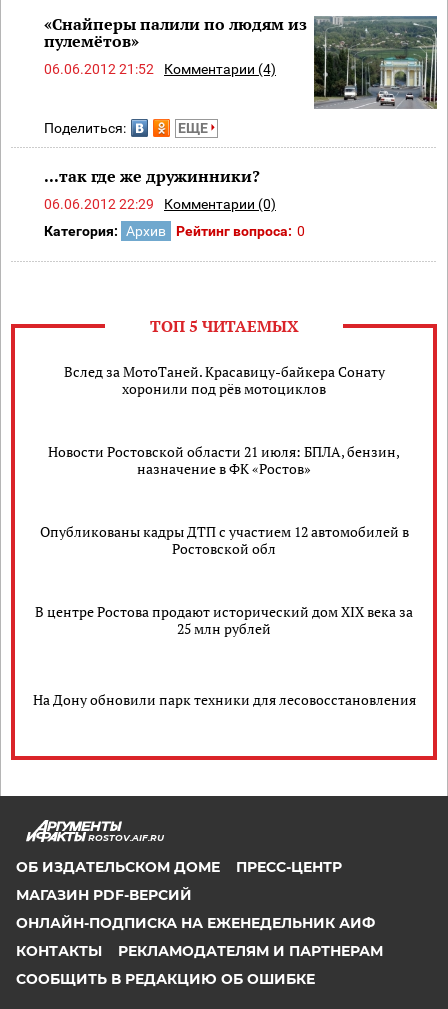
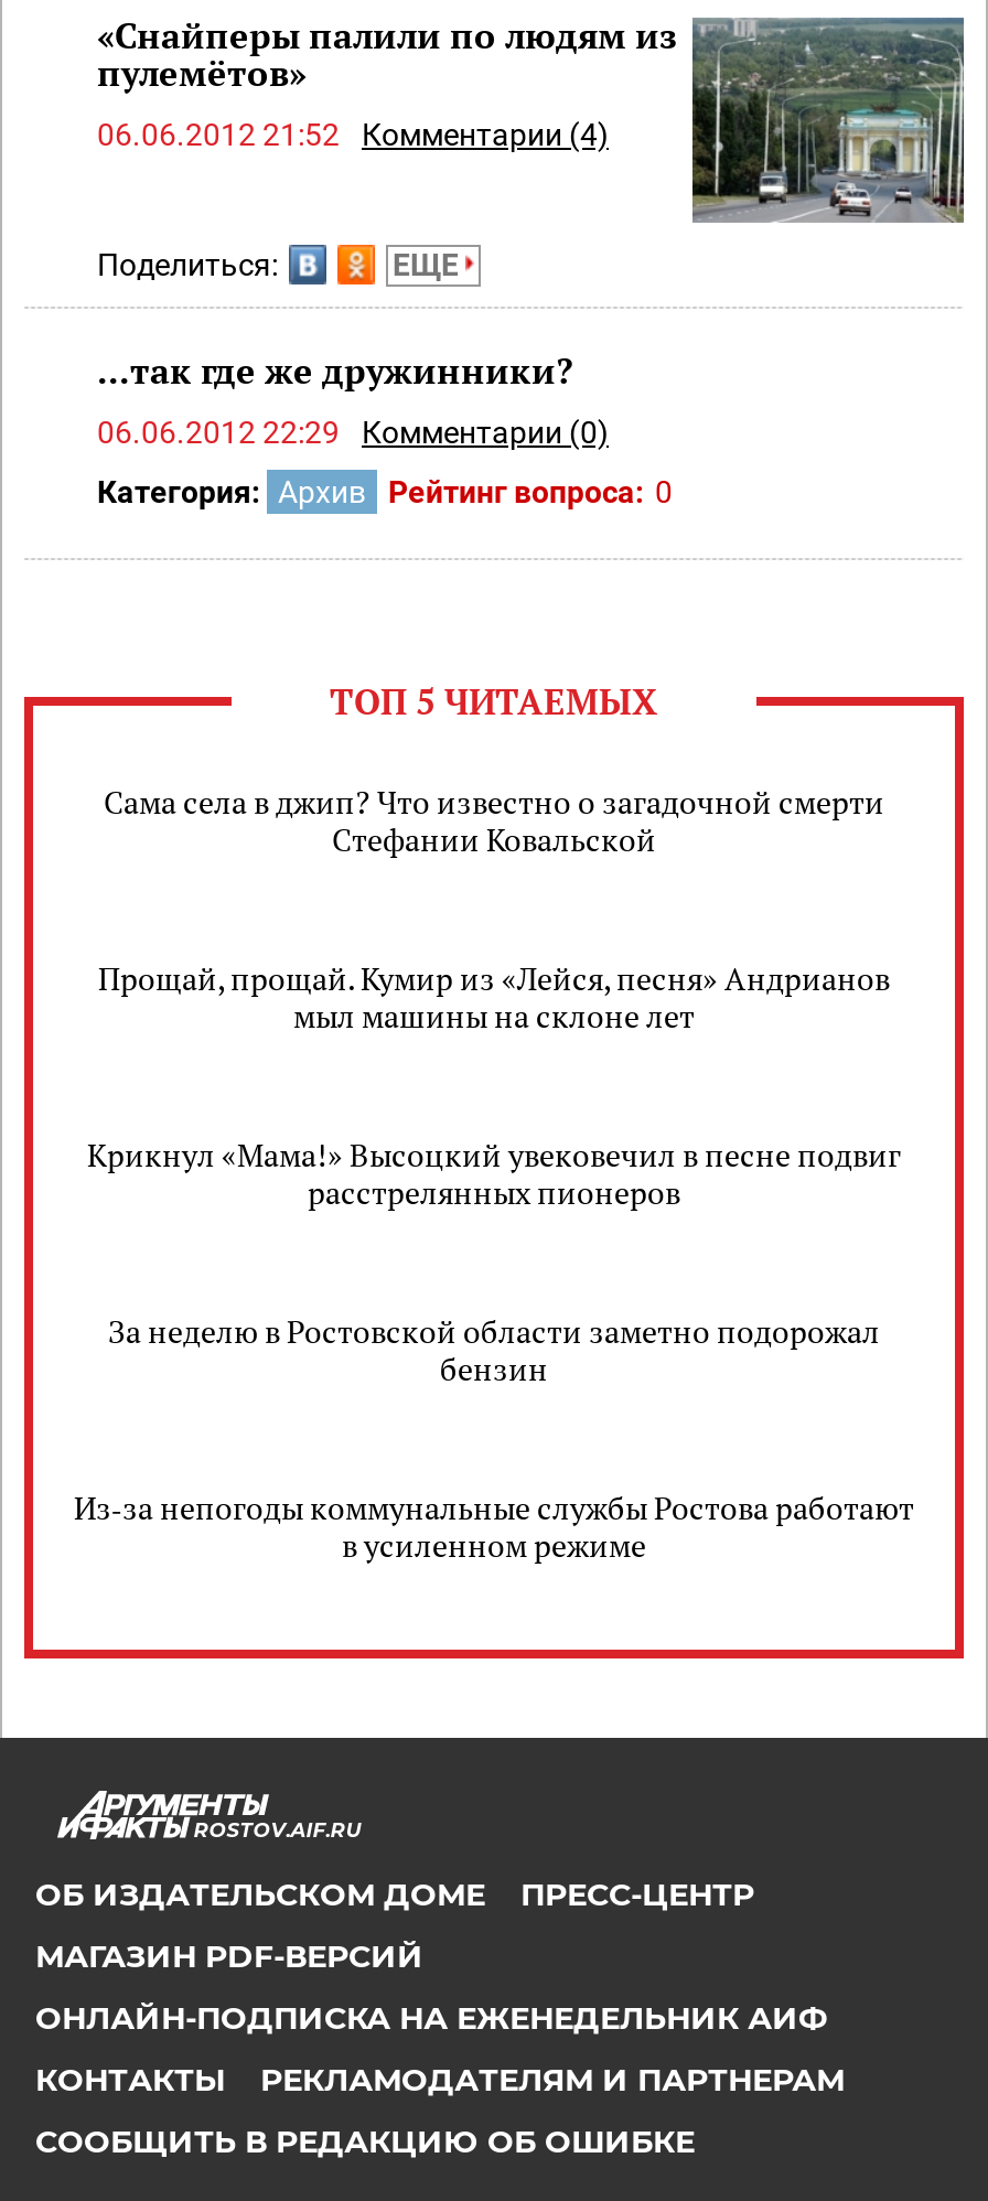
[63,362,384,398] Вслед за МотоТаней. Красавицу-байкера Сонату | хоронили под рёв мотоциклов -> [104,780,884,859] Сама села в джип? Что известно о загадочной смерти | Стефании Ковальской
[48,442,400,478] Новости Ростовской области 21 июля: БПЛА, бензин, | назначение в ФК «Ростов» -> [98,956,890,1036] Прощай, прощай. Кумир из «Лейся, песня» Андрианов | мыл машины на склоне лет
[39,522,408,558] Опубликованы кадры ДТП с участием 12 автомобилей в | Ростовской обл -> [87,1133,901,1212] Крикнул «Мама!» Высоцкий увековечил в песне подвиг | расстрелянных пионеров
[35,602,413,638] В центре Ростова продают исторический дом XIX века за | 25 млн рублей -> [108,1309,880,1389] За неделю в Ростовской области заметно подорожал | бензин
[32,690,415,709] На Дону обновили парк техники для лесовосстановления -> [74,1486,914,1565] Из‑за непогоды коммунальные службы Ростова работают | в усиленном режиме

